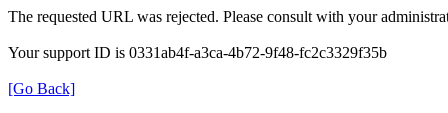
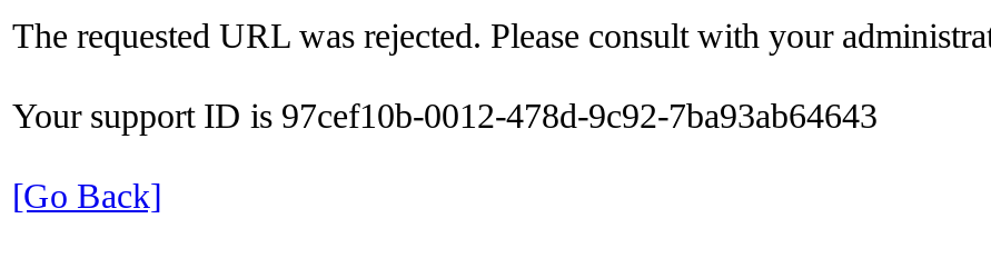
[8,44,387,61] Your support ID is 0331ab4f-a3ca-4b72-9f48-fc2c3329f35b -> [12,97,878,135] Your support ID is 97cef10b-0012-478d-9c92-7ba93ab64643

